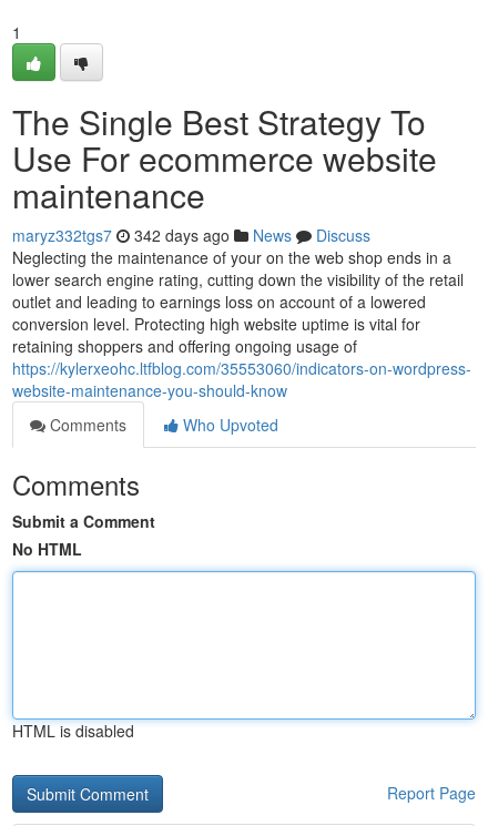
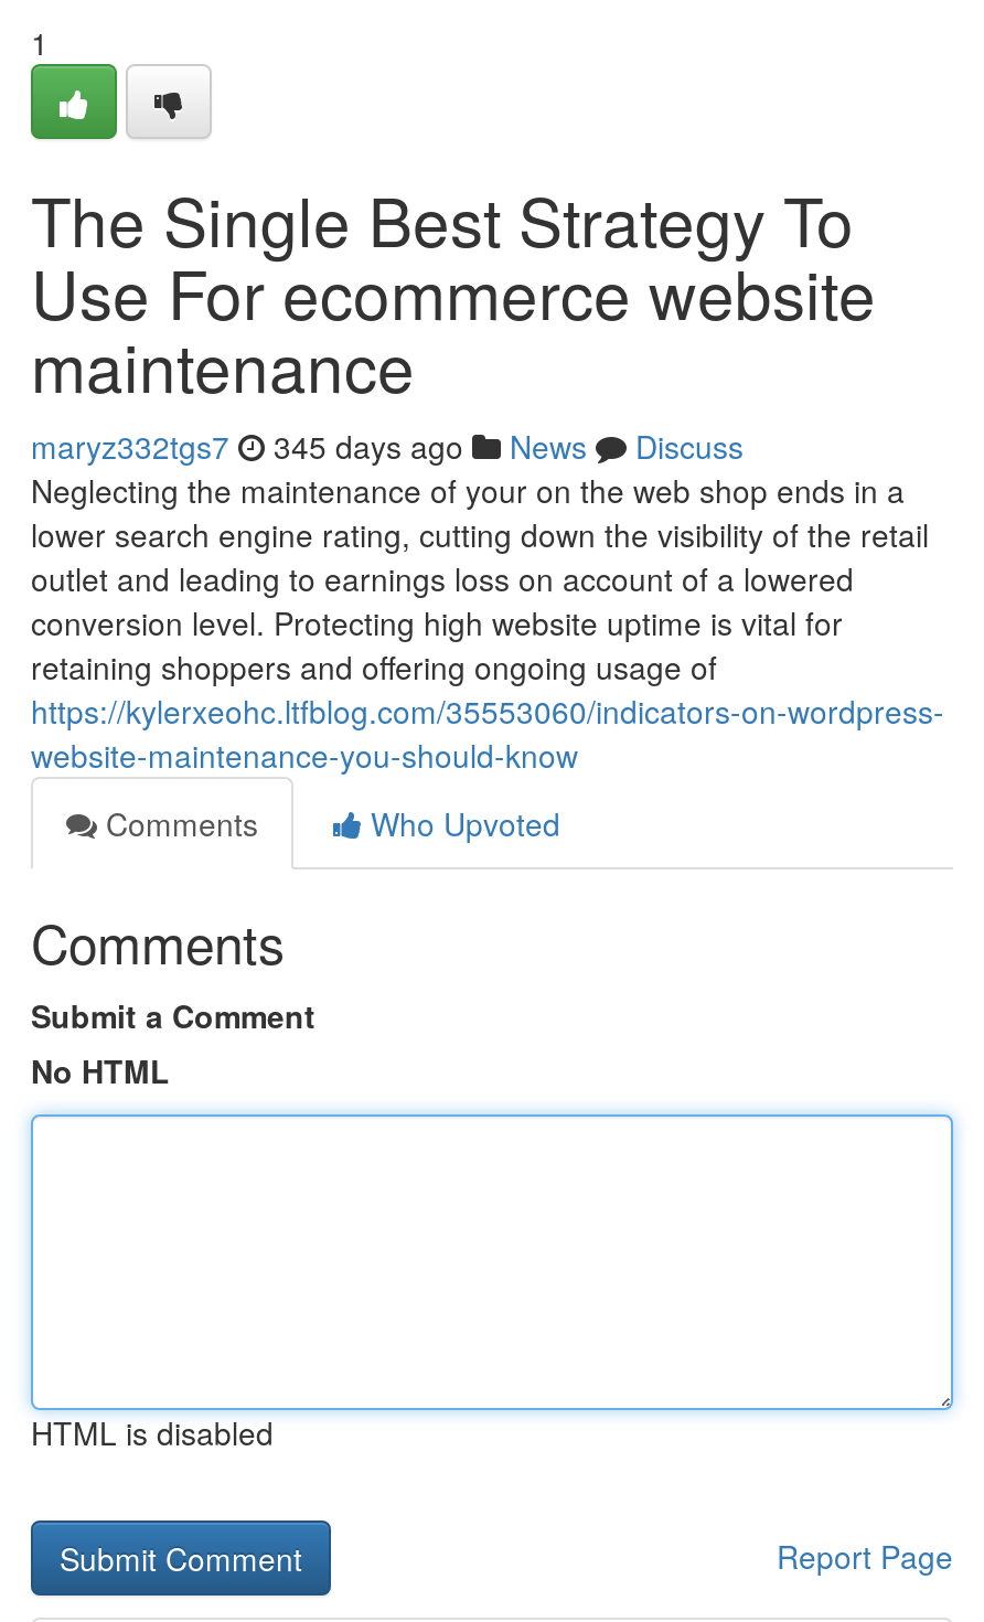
[12,224,370,246] maryz332tgs7 342 days ago News Discuss -> [31,424,744,468] maryz332tgs7 345 days ago News Discuss

